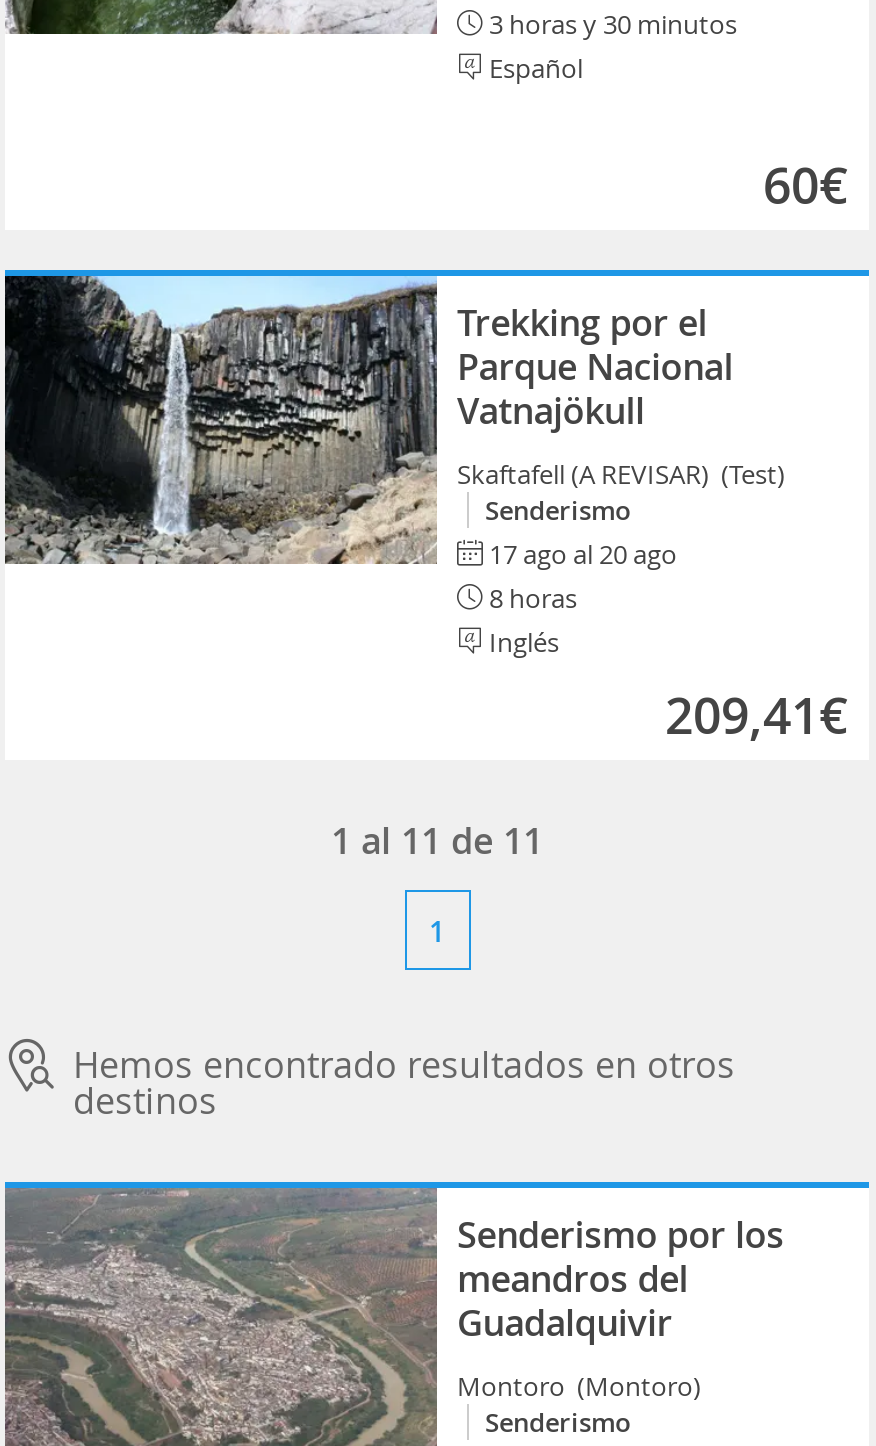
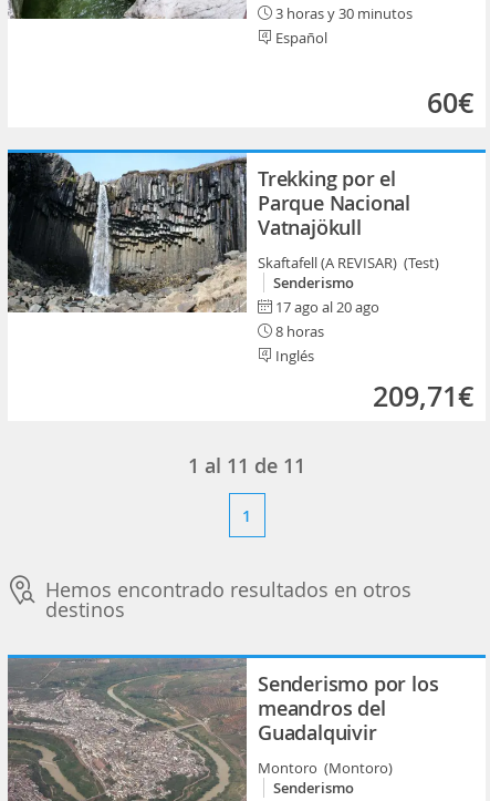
[665,682,849,750] 209,41€ -> [373,378,475,415] 209,71€

